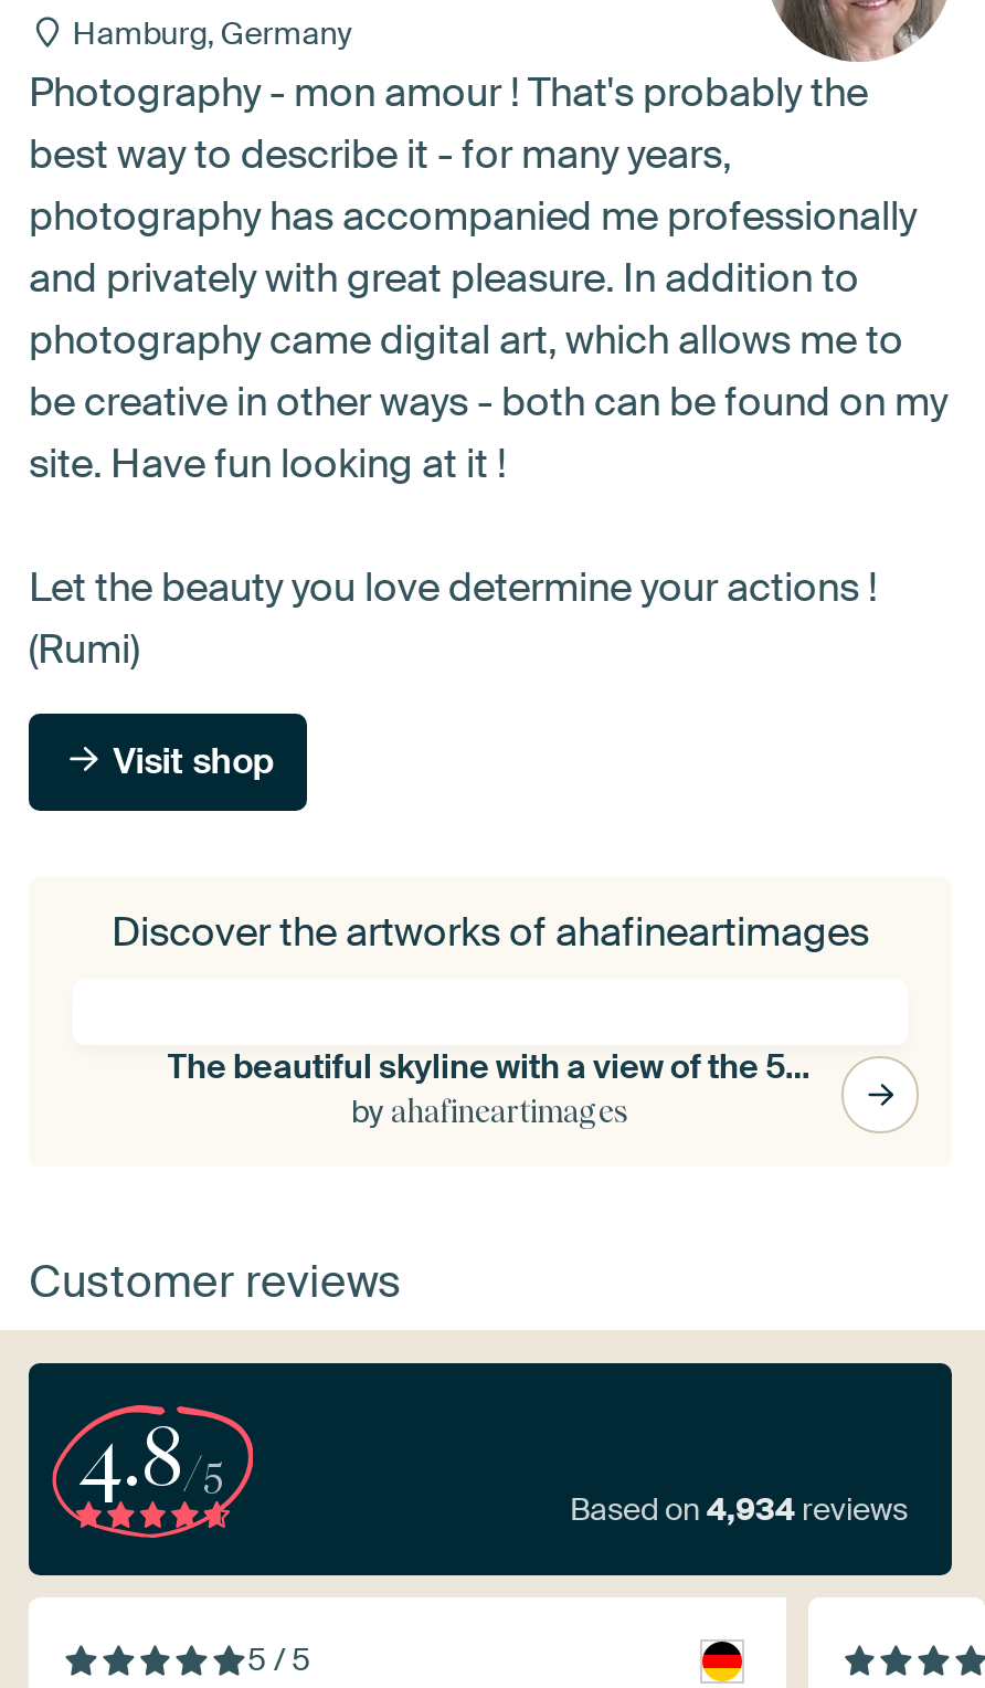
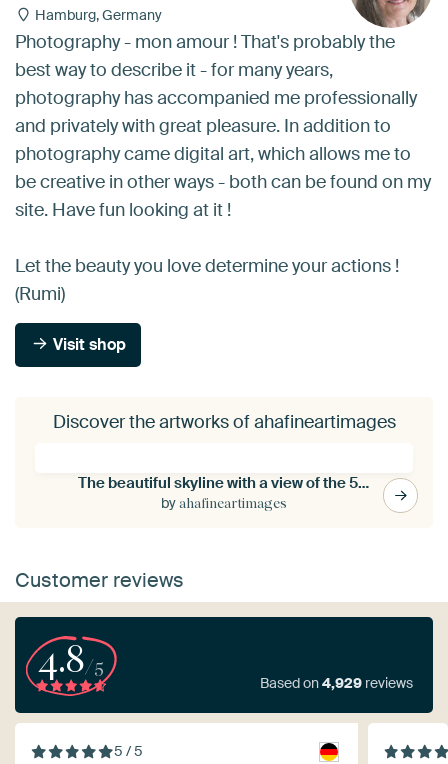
[570,1488,908,1528] Based on 4,934 reviews -> [260,674,413,692] Based on 4,929 reviews

